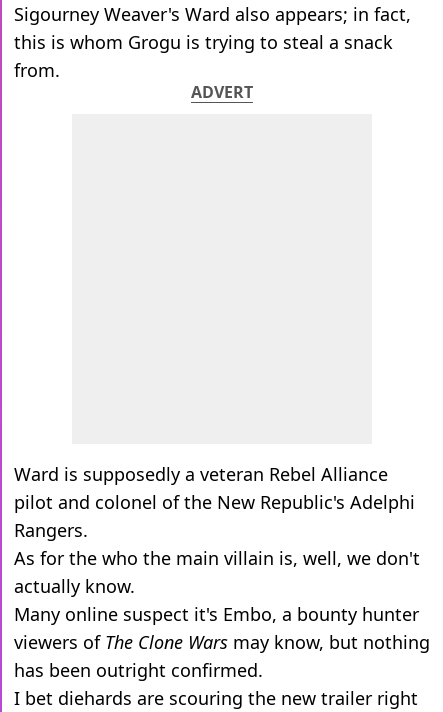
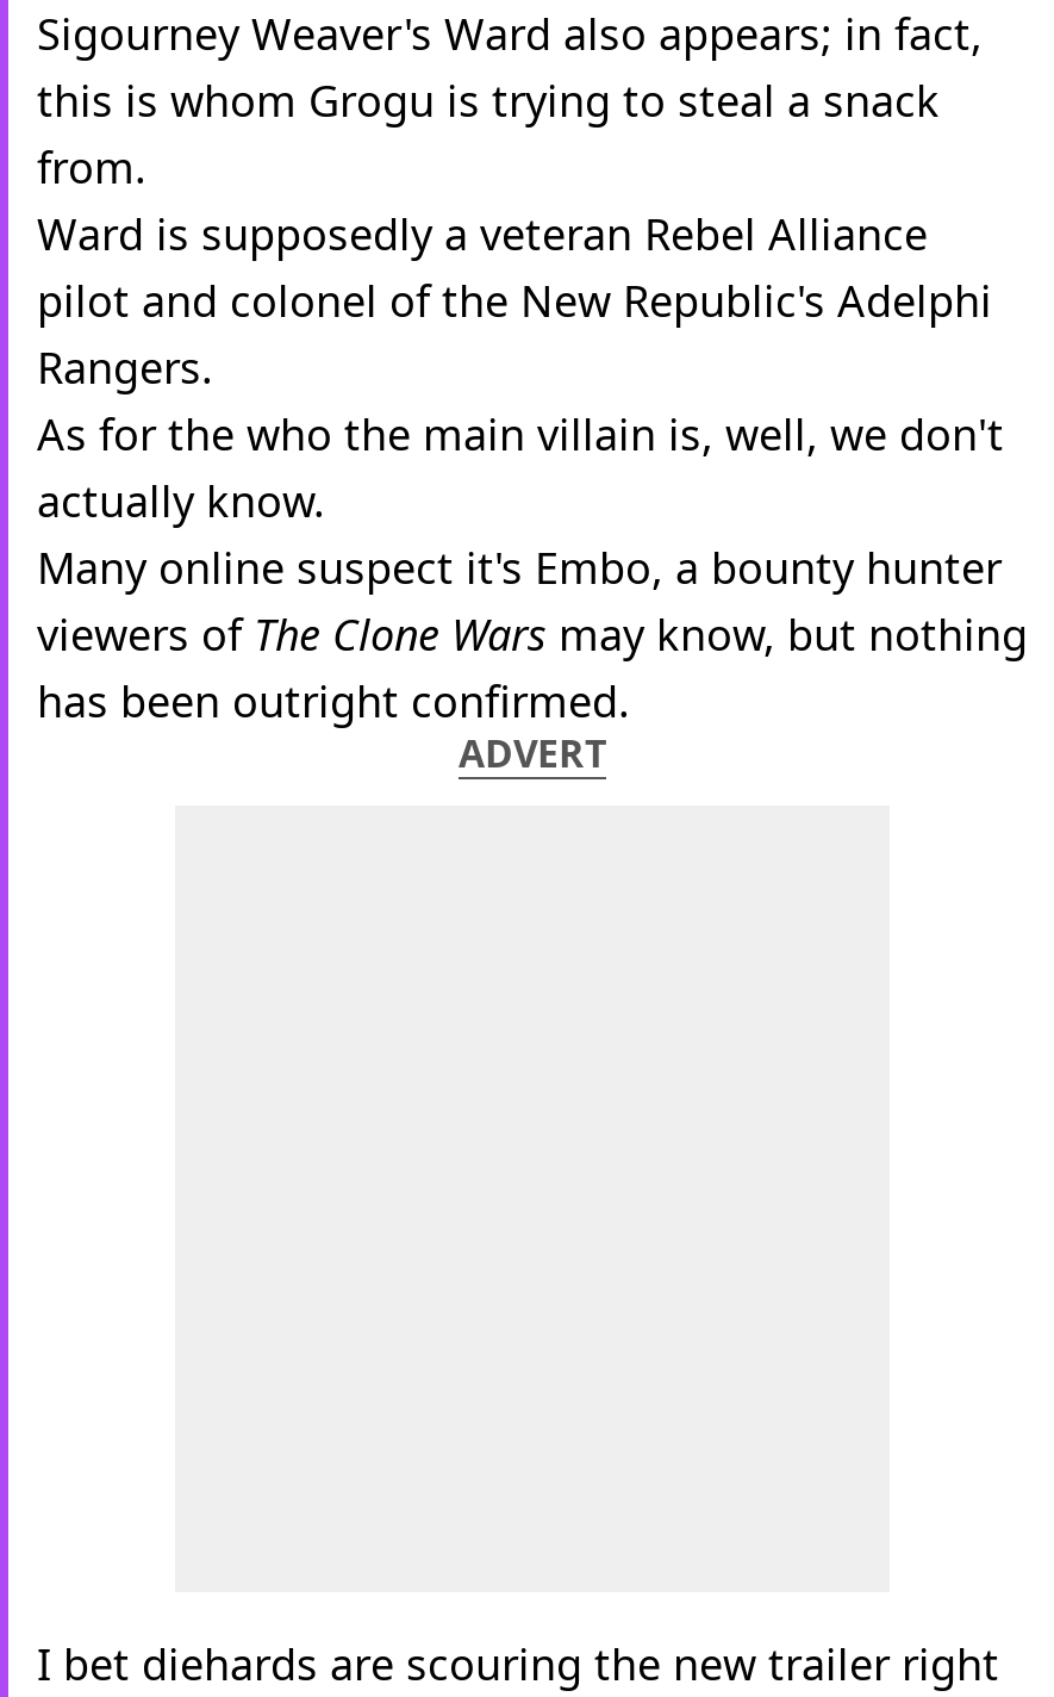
moved [191,81,253,103] -> [459,727,606,779]: ADVERT
moved [14,462,430,682] -> [37,205,1028,729]: Ward is supposedly a veteran Rebel Alliance | pilot and colonel of the New Republic's Adelphi | Rangers. | As for the who the main villain is, well, we don't | actually know. | Many online suspect it's Embo, a bounty hunter | viewers of The Clone Wars may know, but nothing | has been outright confirmed.

